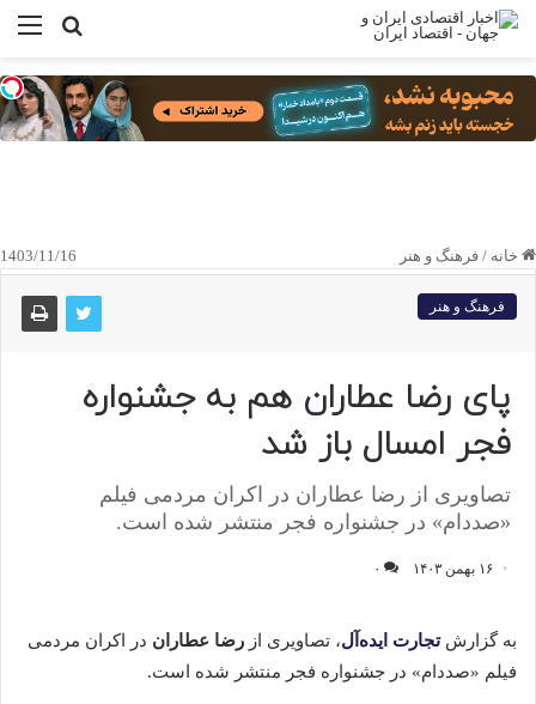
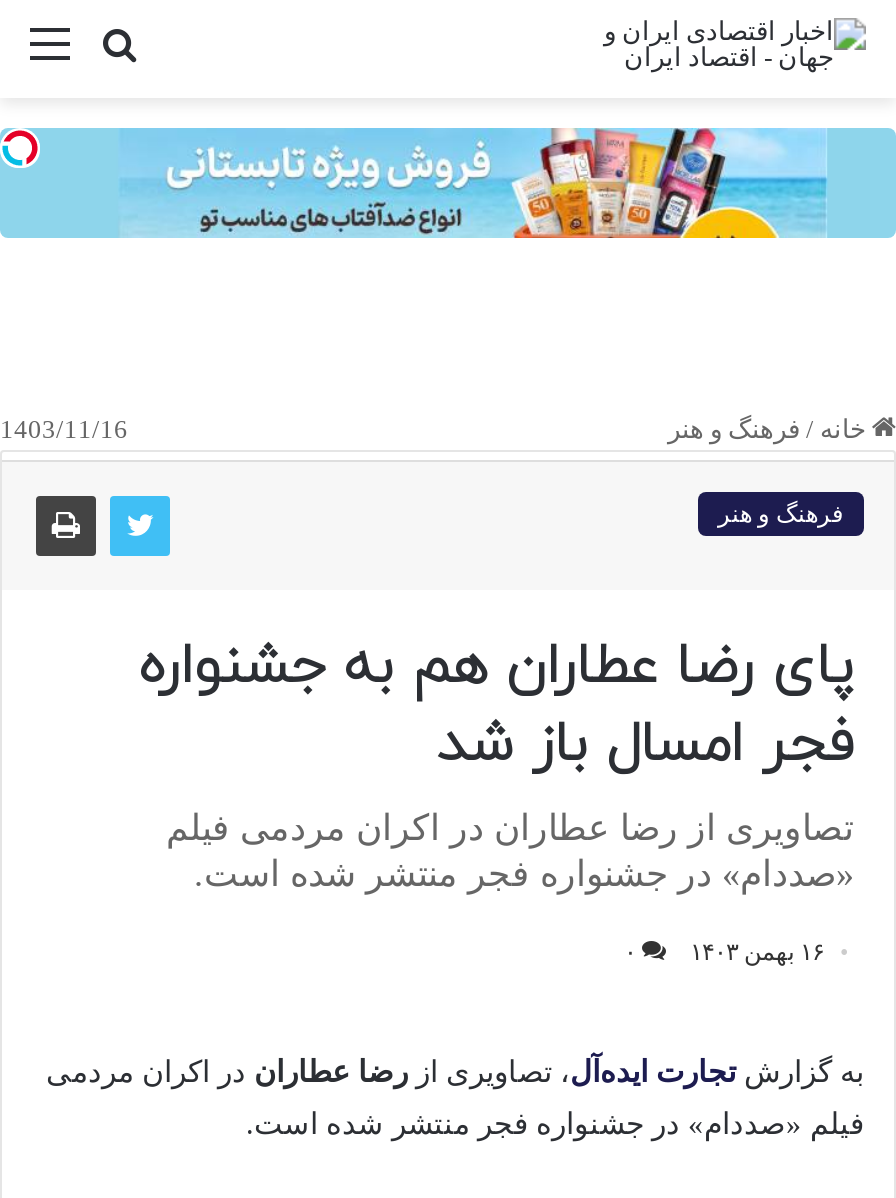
[4,74,532,142] [image] -> [6,126,890,240] [image]

